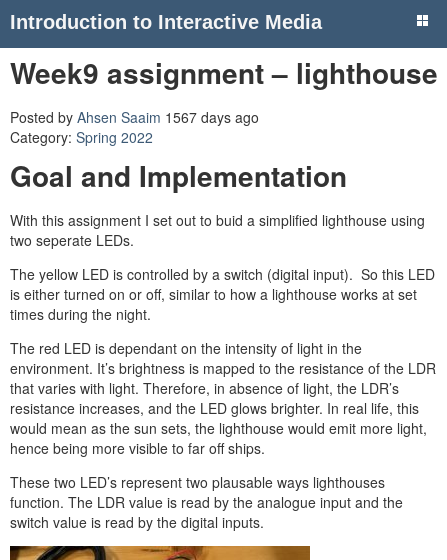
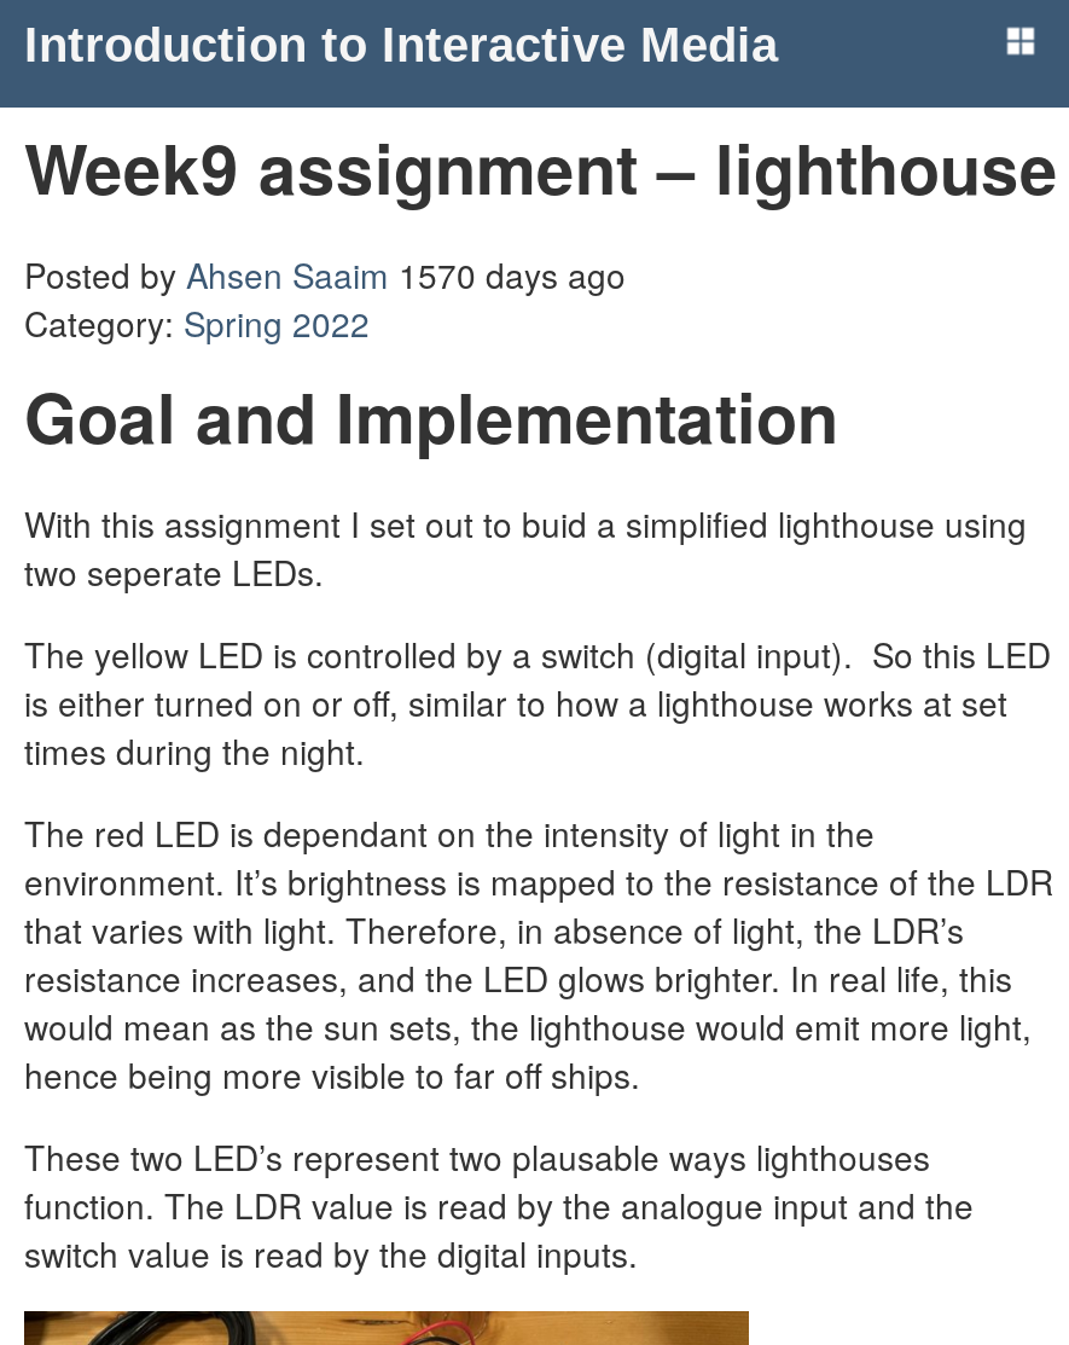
[10,107,259,127] Posted by Ahsen Saaim 1567 days ago -> [24,250,626,298] Posted by Ahsen Saaim 1570 days ago

